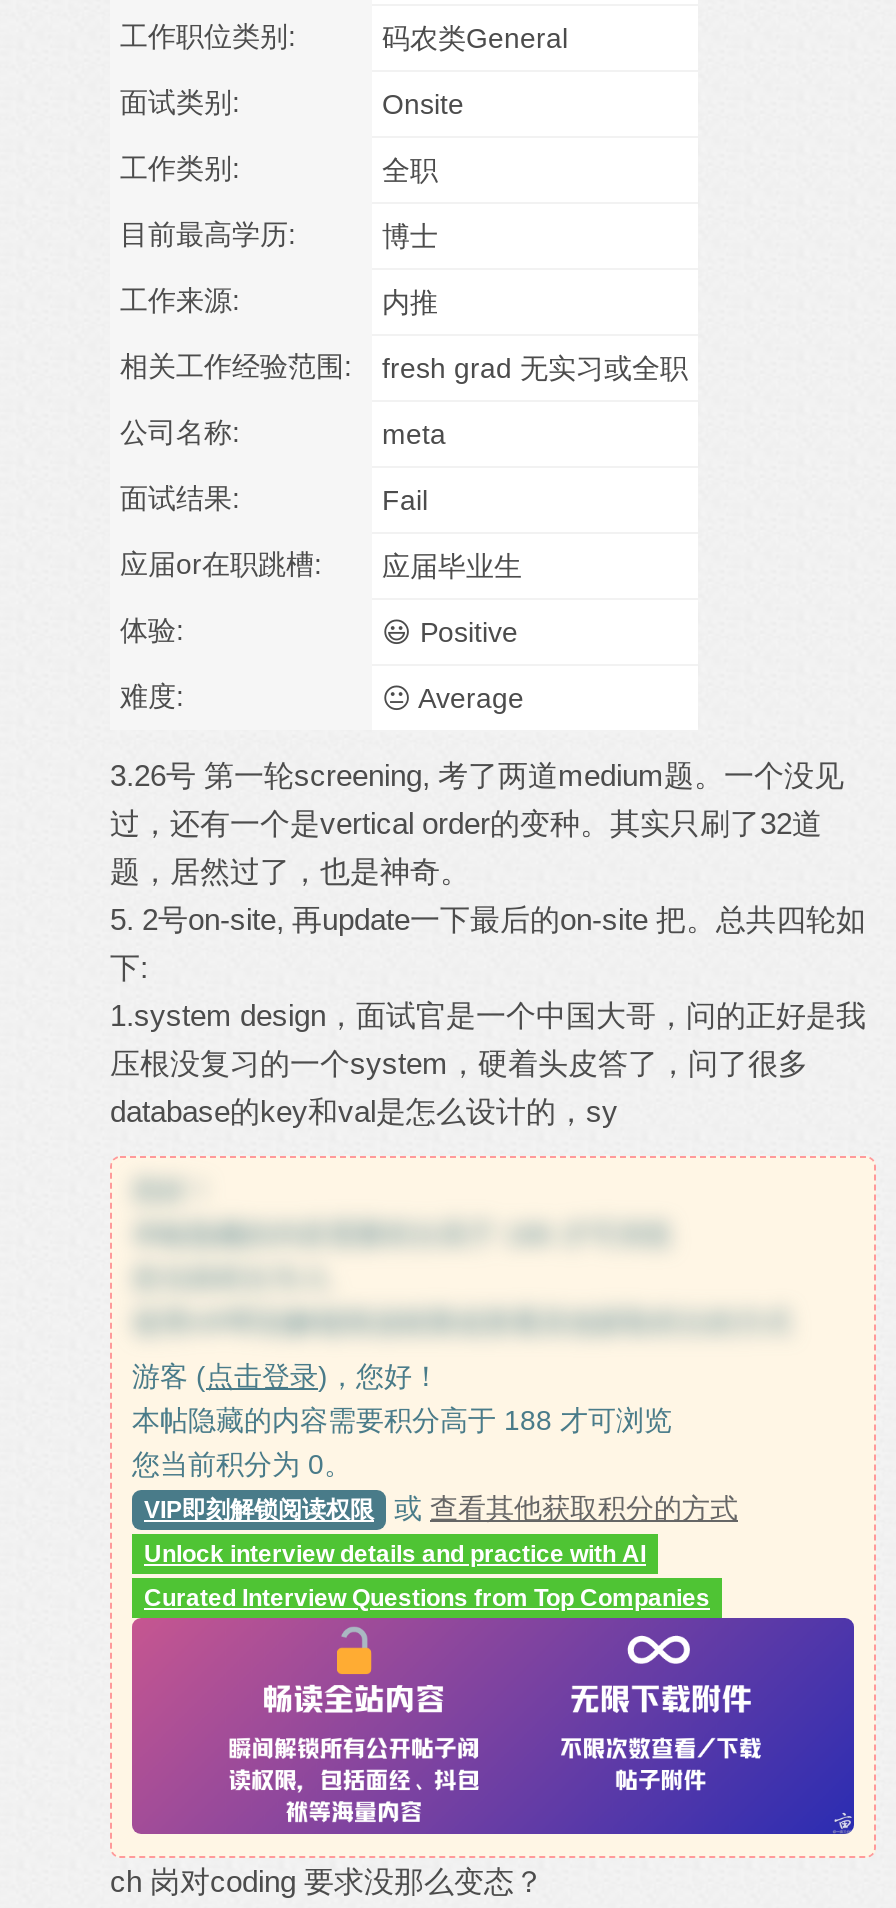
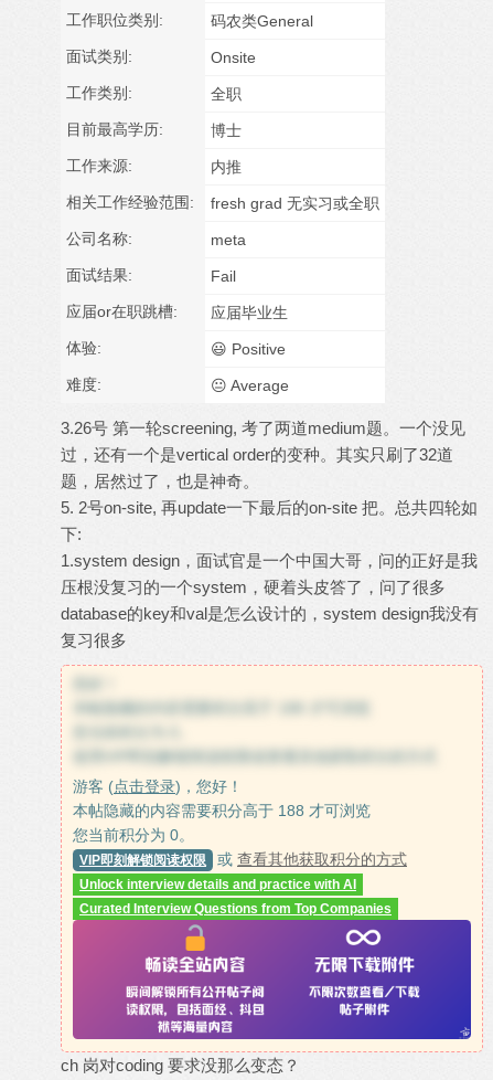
[110,1094,618,1128] database的key和val是怎么设计的，sy -> [61,604,479,649] database的key和val是怎么设计的，system design我没有 | 复习很多

